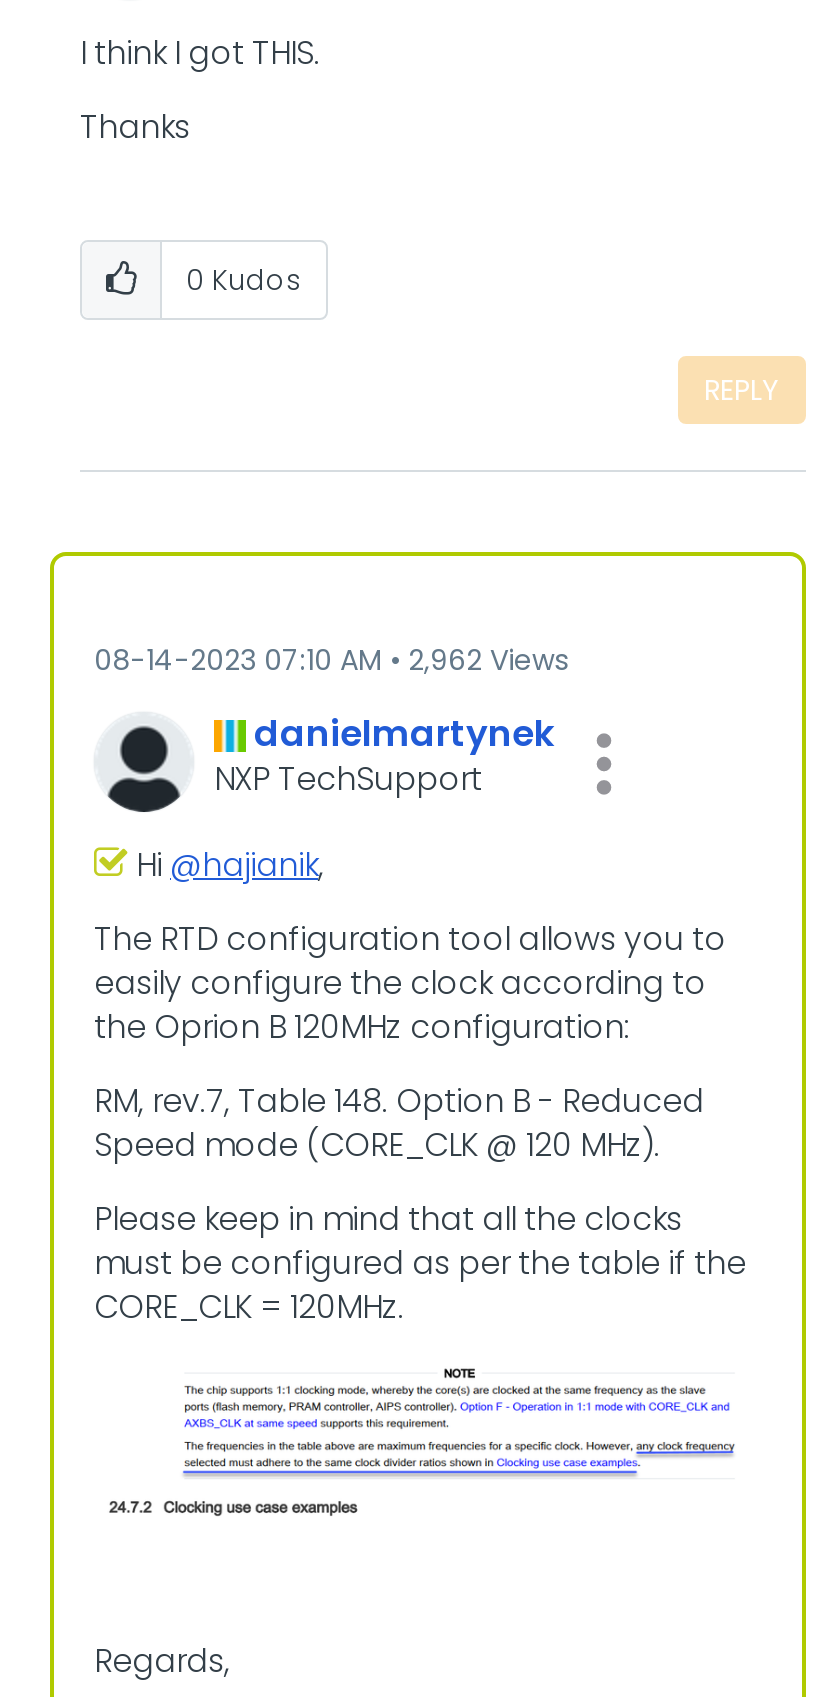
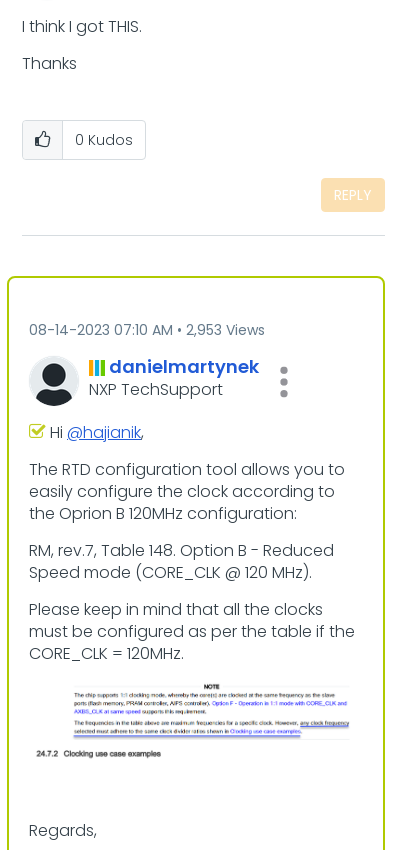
[94,639,568,679] 08-14-2023 07:10 AM 2,962 Views -> [29,320,265,340] 08-14-2023 07:10 AM 2,953 Views

